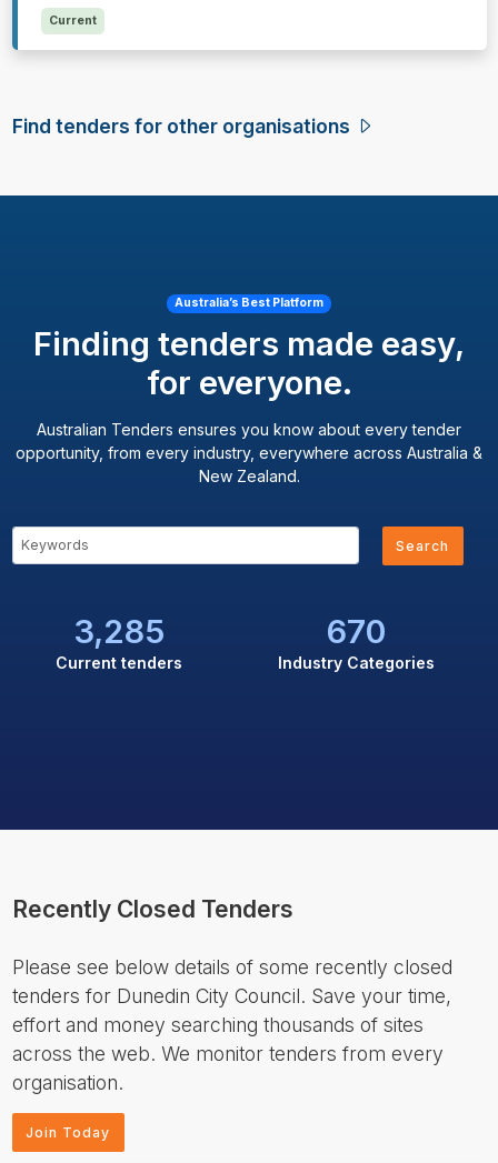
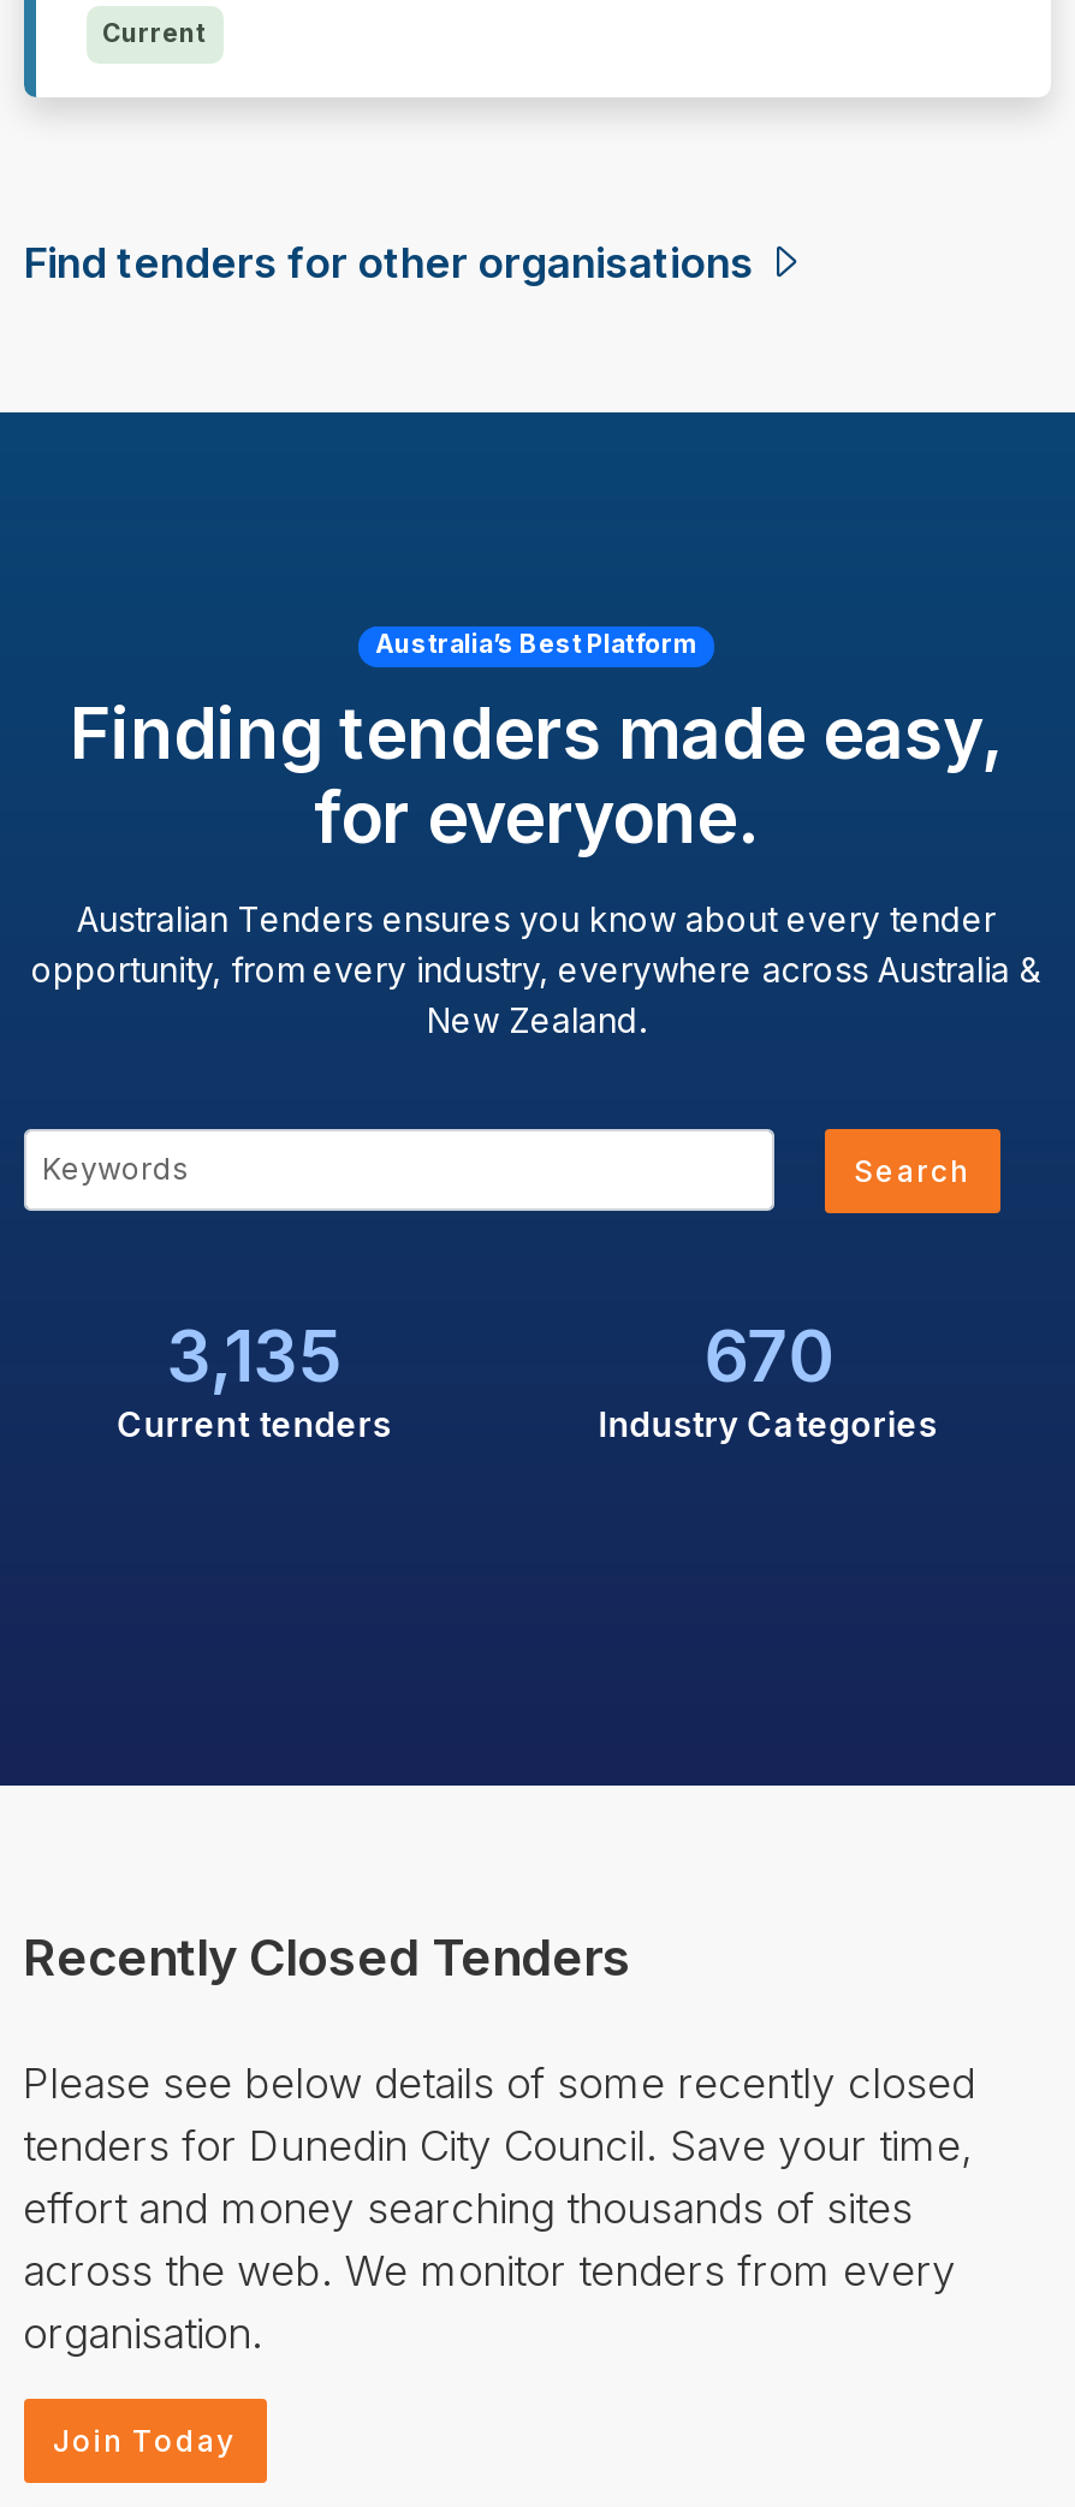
[73,612,164,651] 3,285 -> [166,1315,342,1399] 3,135

